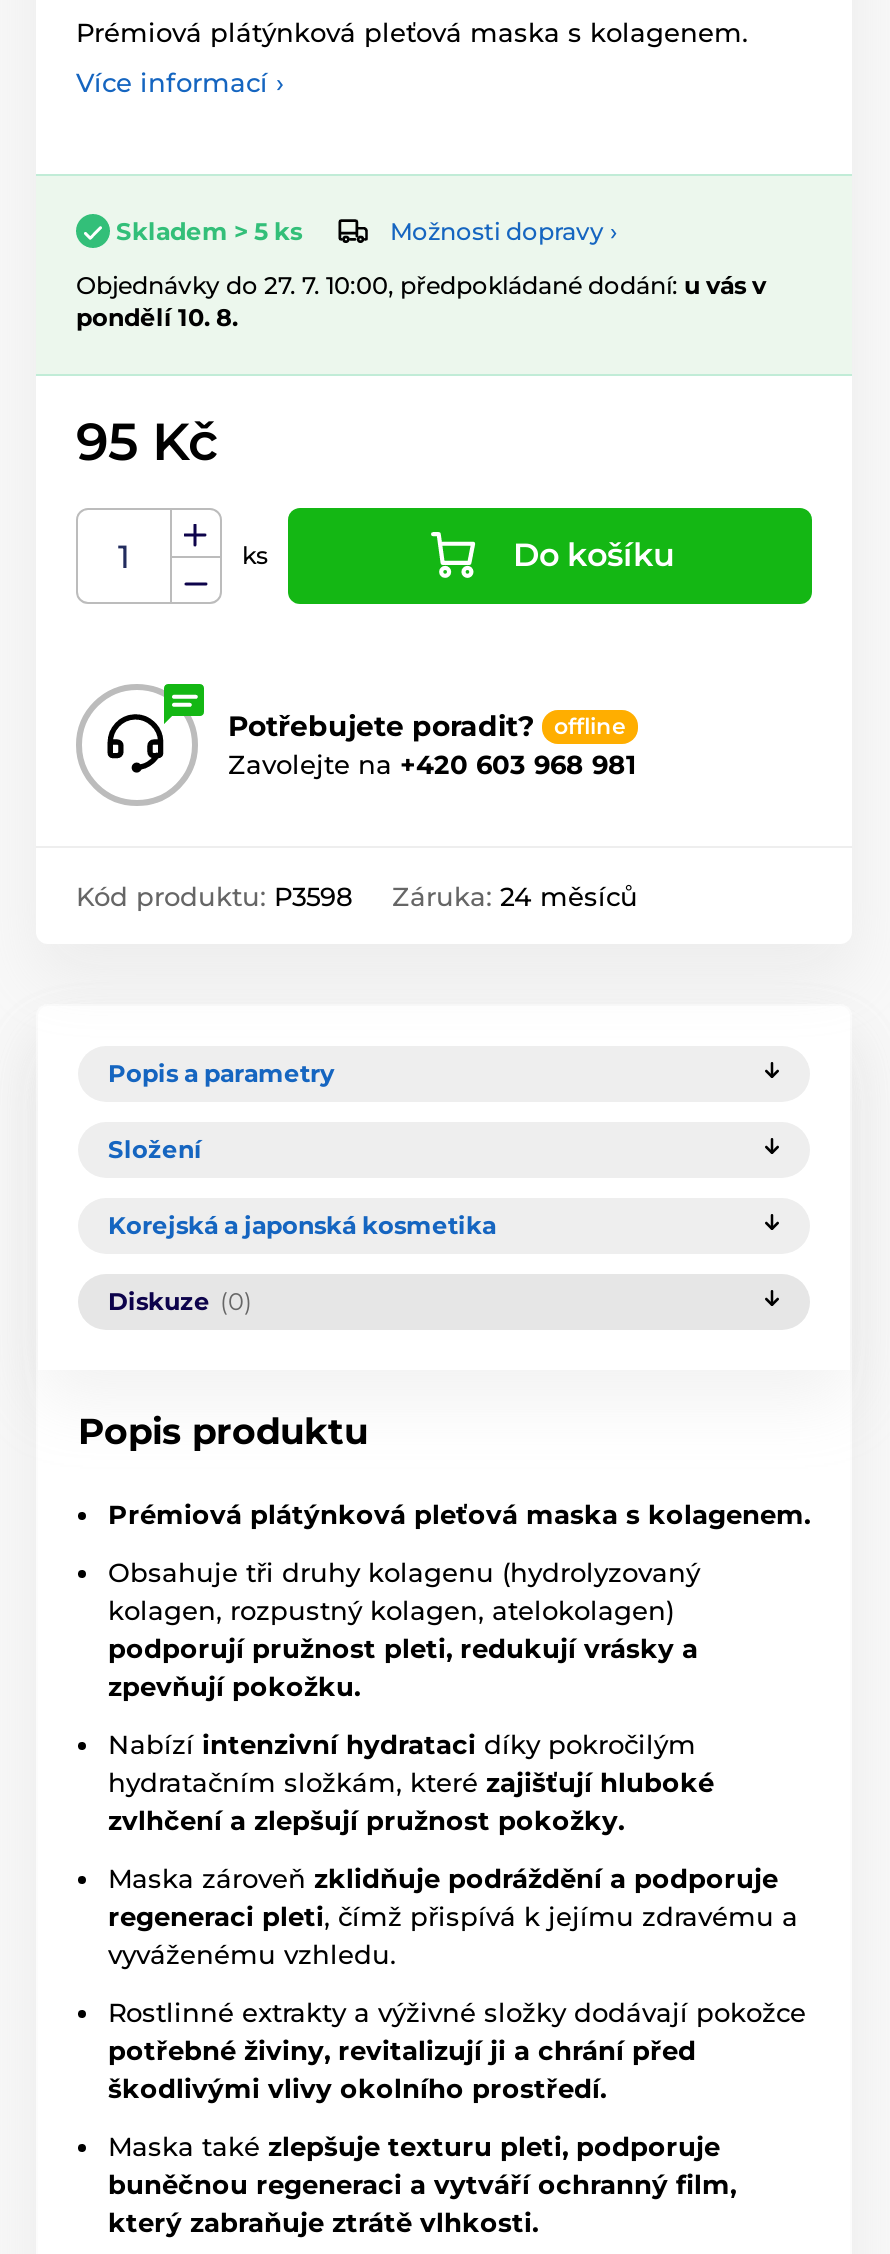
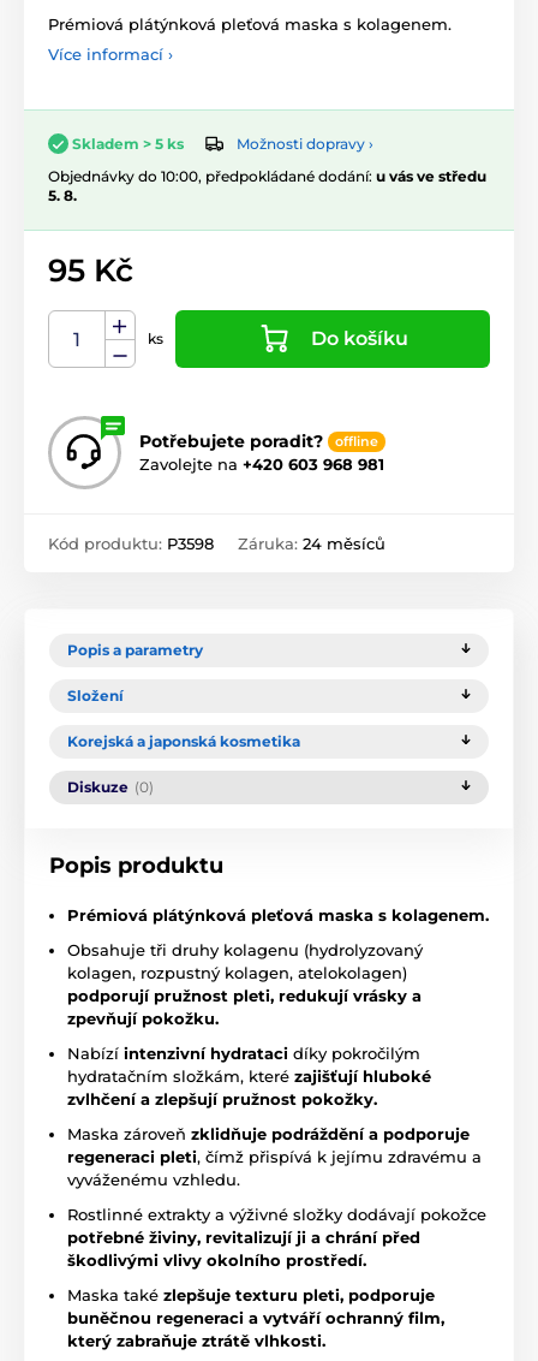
[76,270,766,332] Objednávky do 27. 7. 10:00, předpokládané dodání: u vás v | pondělí 10. 8. -> [48,167,486,205] Objednávky do 10:00, předpokládané dodání: u vás ve středu | 5. 8.

